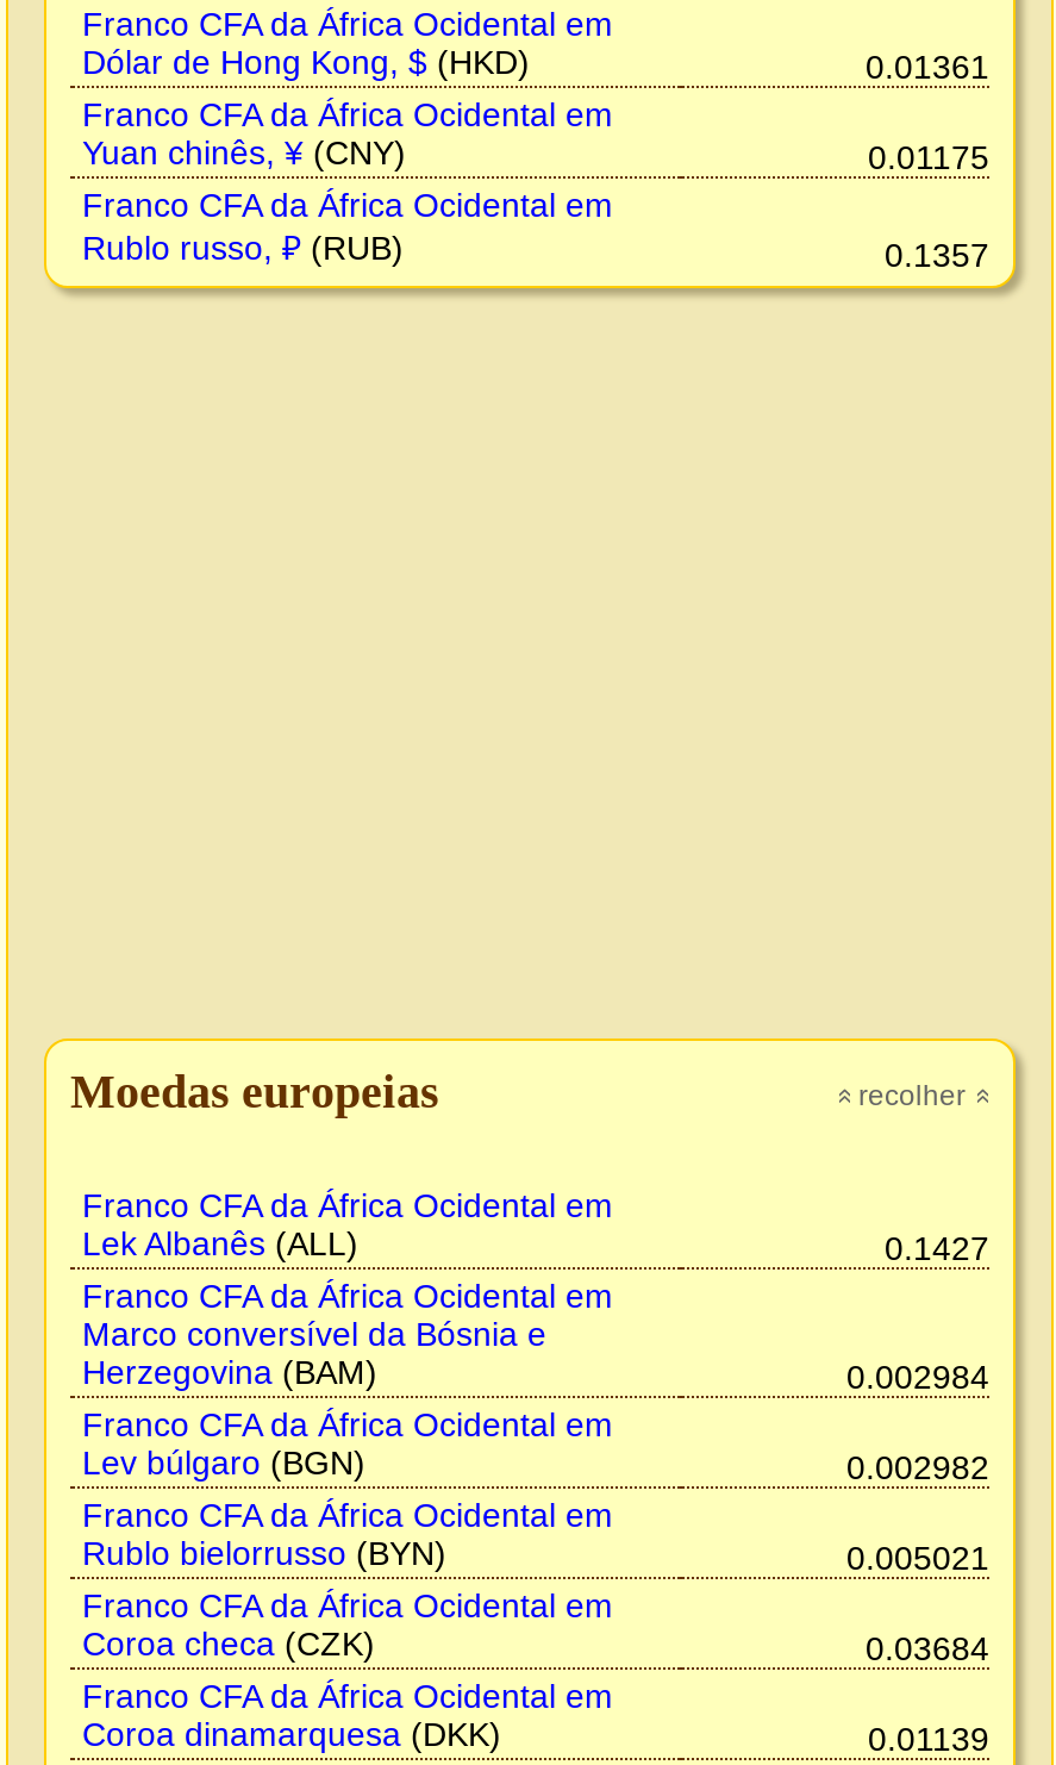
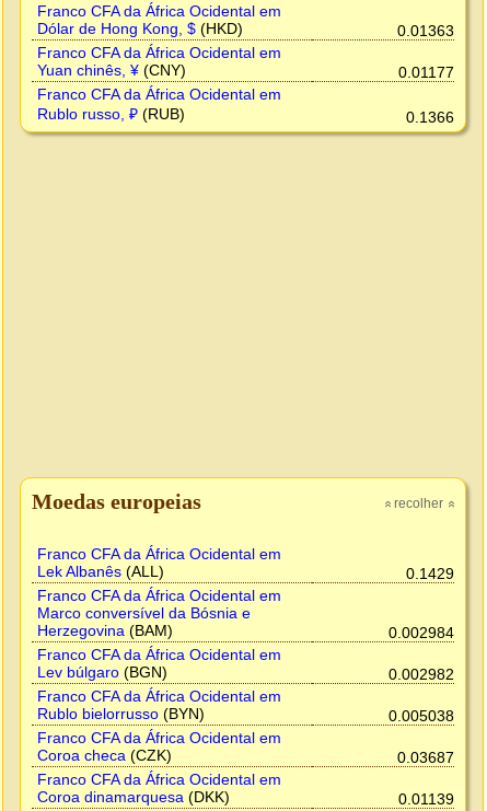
[866,48,989,86] 0.01361 -> [397,22,454,39] 0.01363
[868,138,989,176] 0.01175 -> [398,63,454,81] 0.01177
[885,236,989,274] 0.1357 -> [406,108,454,126] 0.1366
[885,1229,989,1267] 0.1427 -> [406,565,454,582] 0.1429
[846,1539,989,1577] 0.005021 -> [389,707,454,725] 0.005038
[866,1629,989,1667] 0.03684 -> [397,749,454,766] 0.03687

